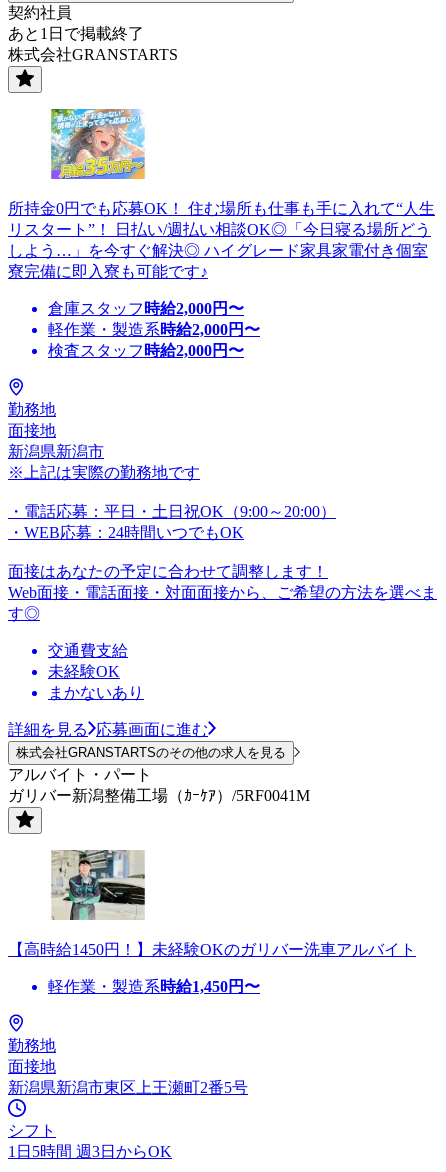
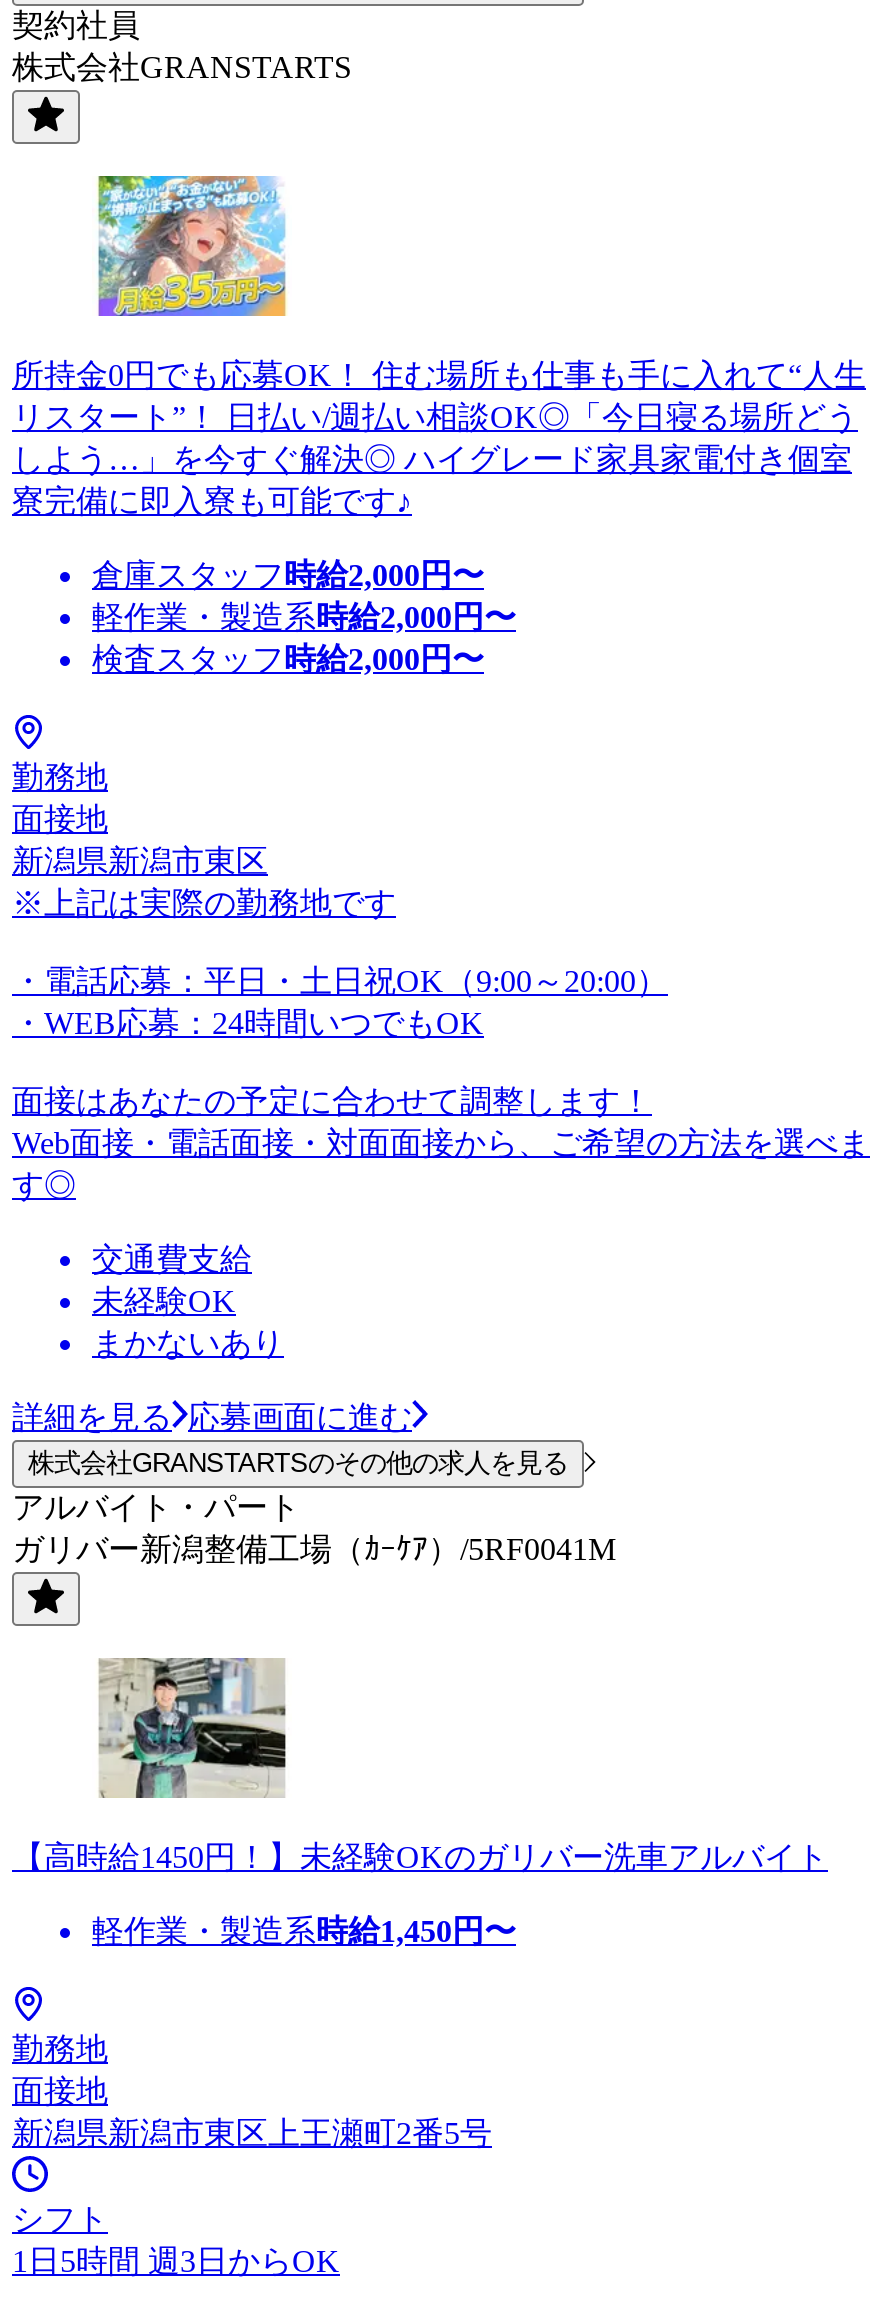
[8,25,144,42] あと1日で掲載終了 -> none
[8,443,104,460] 新潟県新潟市 -> [12,844,268,878] 新潟県新潟市東区

